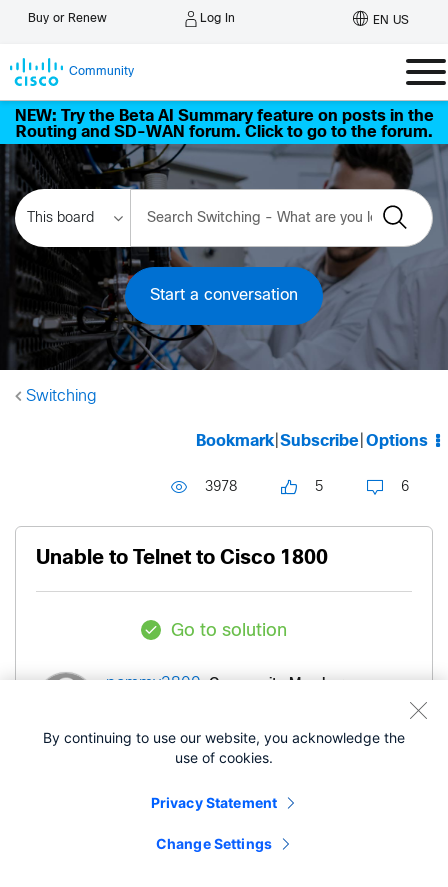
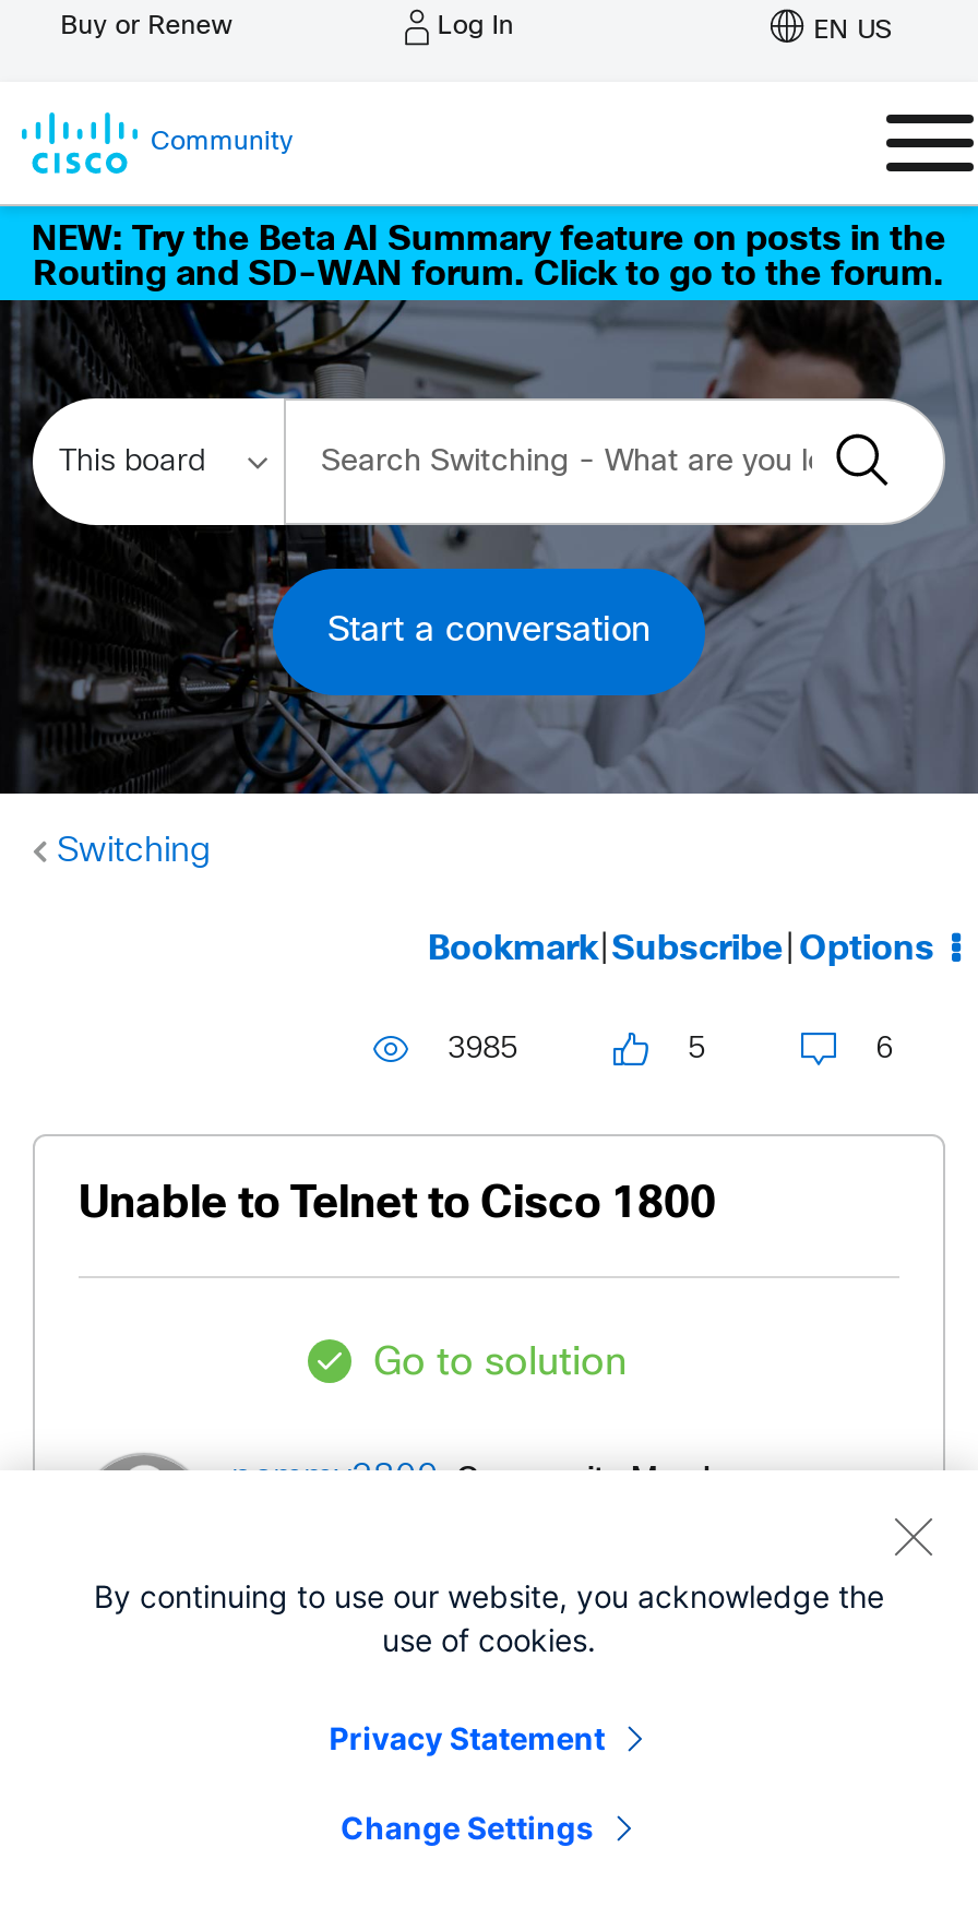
[205,481,237,494] 3978 -> [448,1036,517,1064] 3985

